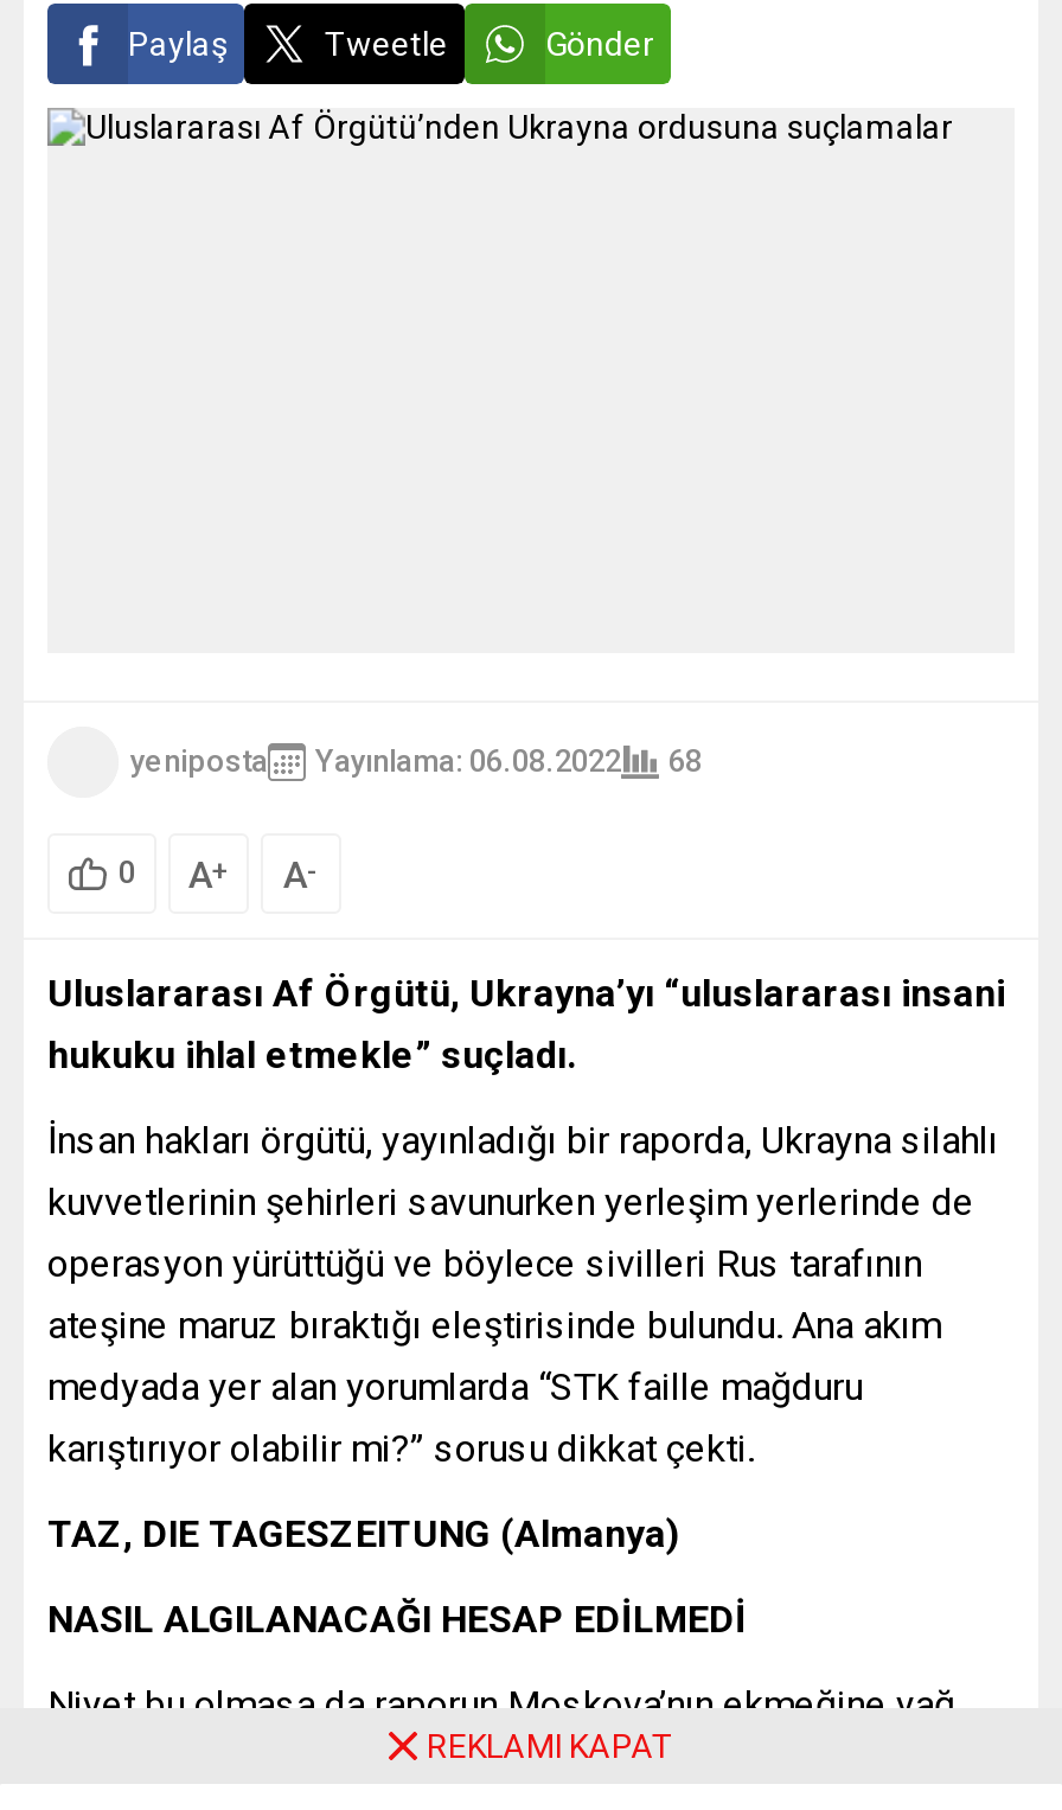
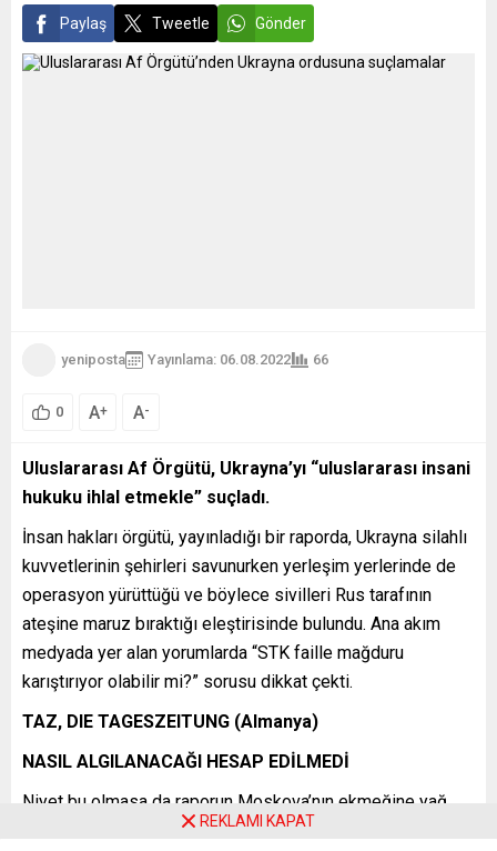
[130,744,702,779] yeniposta Yayınlama: 06.08.2022 68 -> [61,351,328,368] yeniposta Yayınlama: 06.08.2022 66

